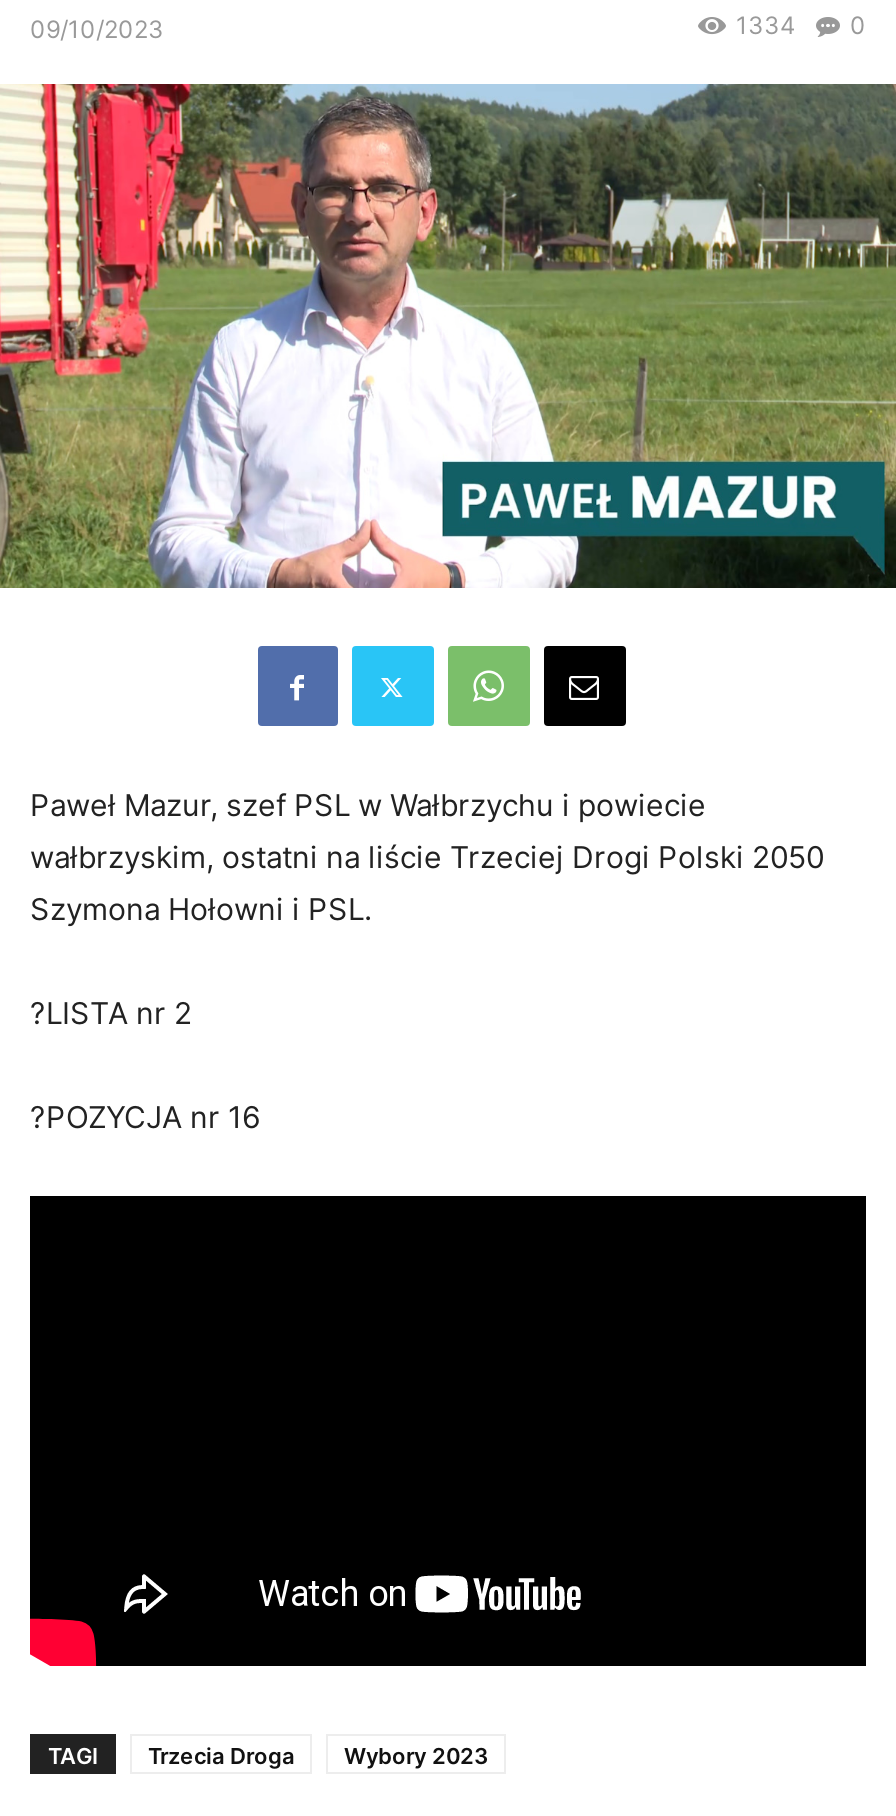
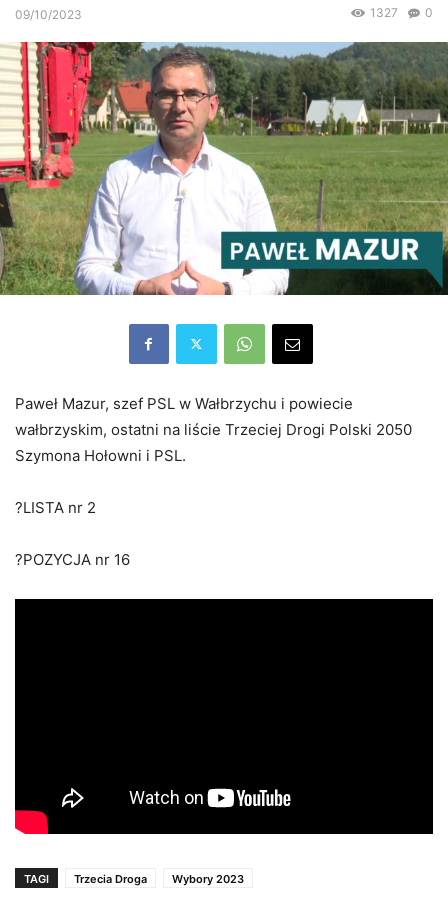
[736,10,866,40] 1334 0 -> [370,5,433,20] 1327 0

